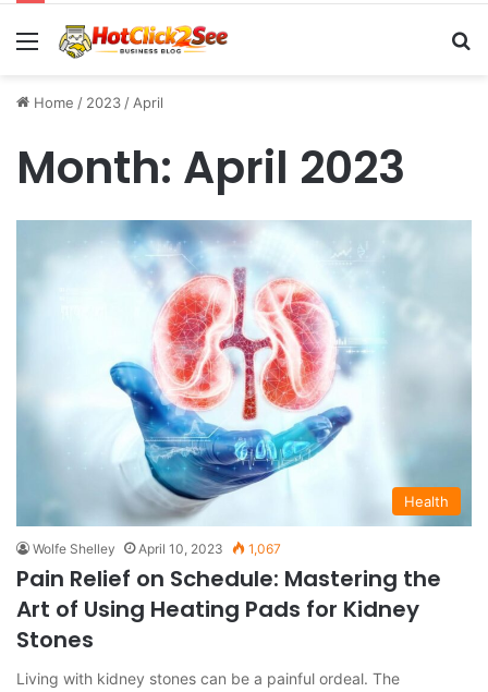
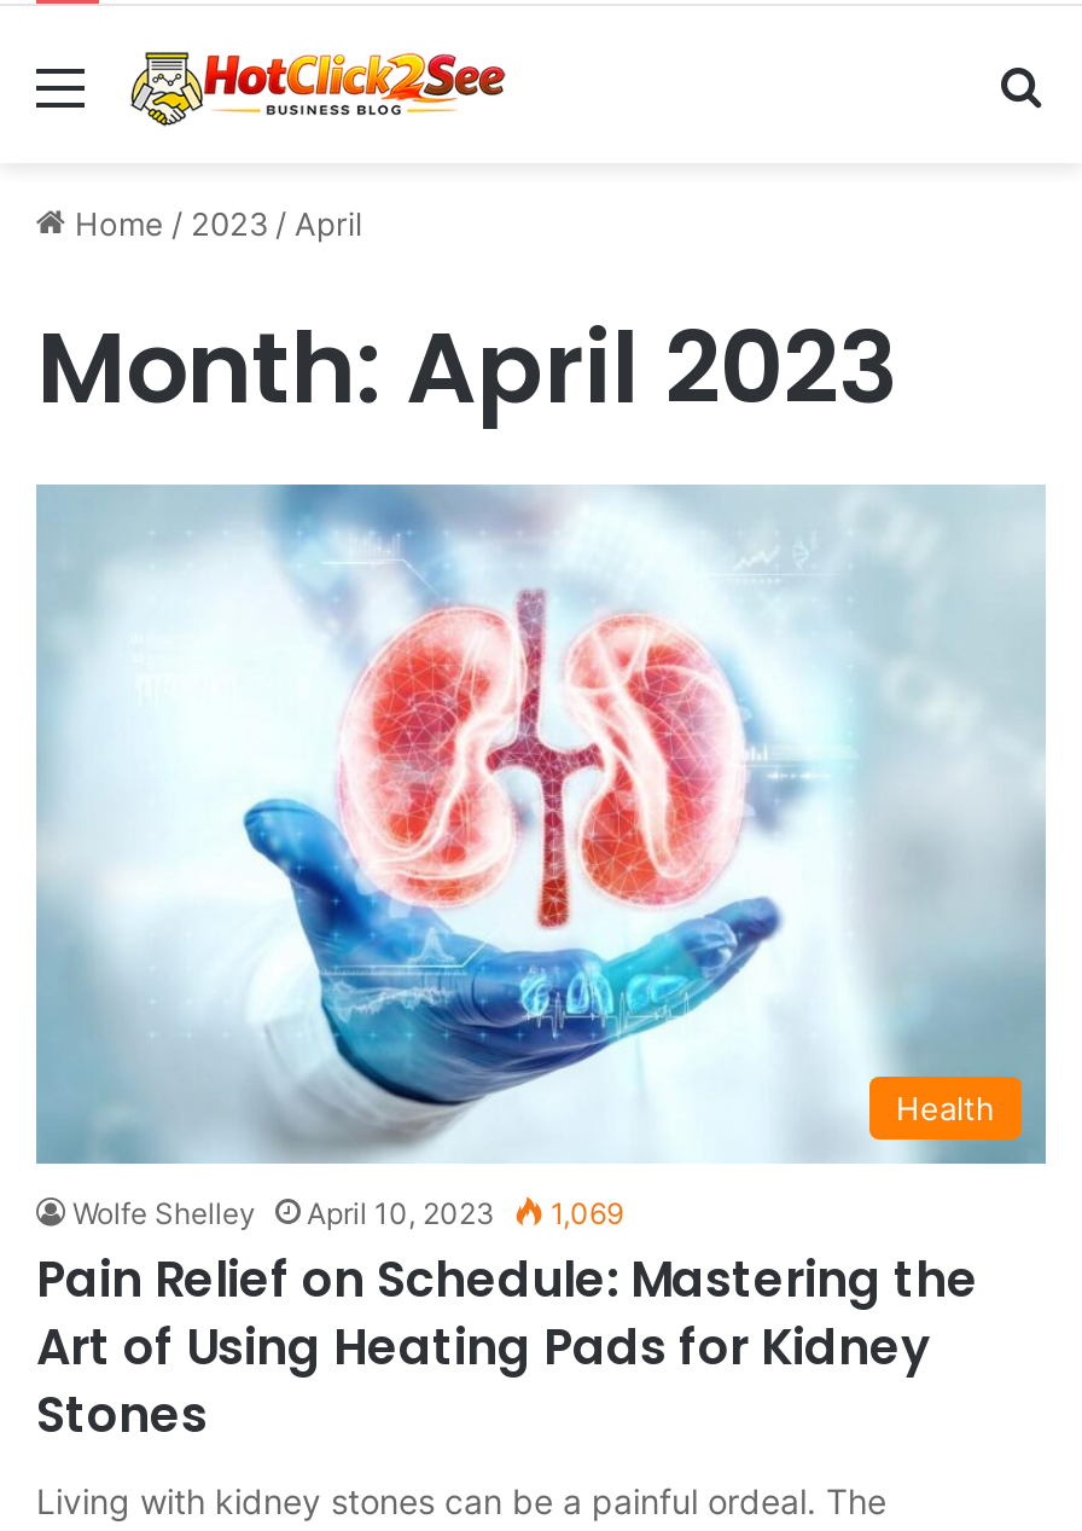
[33,540,281,557] Wolfe Shelley April 10, 2023 1,067 -> [72,1194,623,1231] Wolfe Shelley April 10, 2023 1,069

